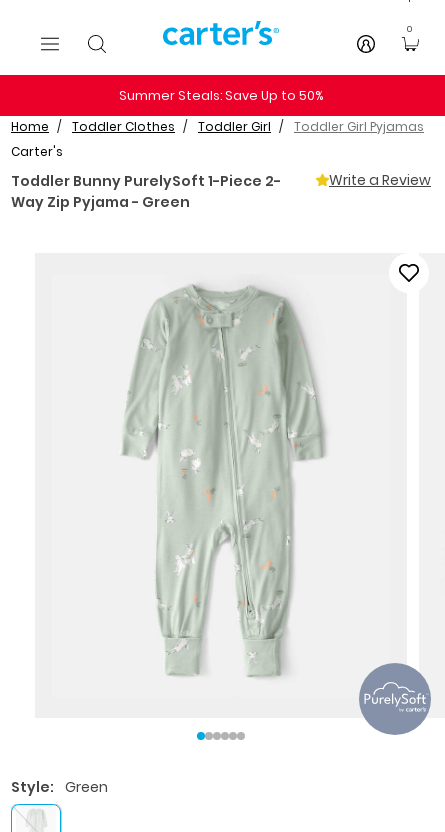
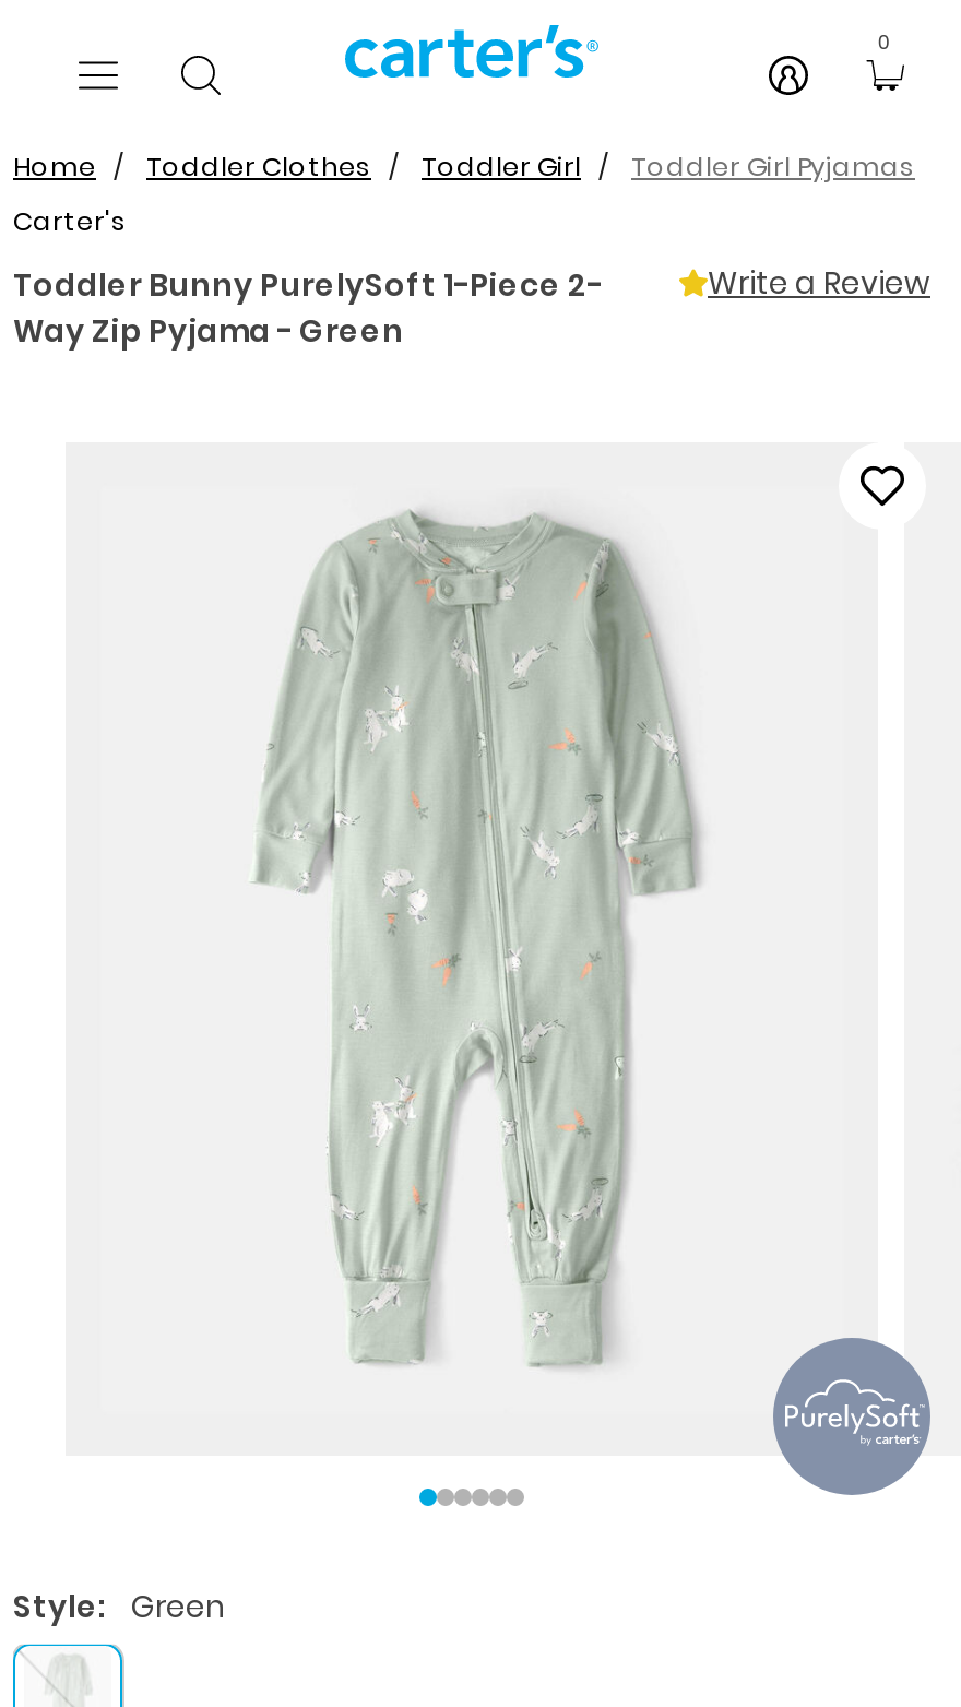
[119,87,323,104] Summer Steals: Save Up to 50% -> none

